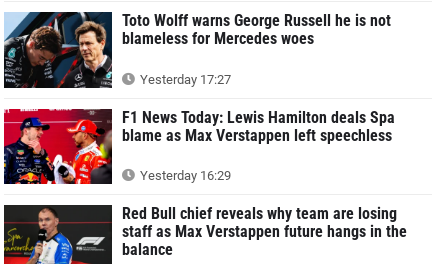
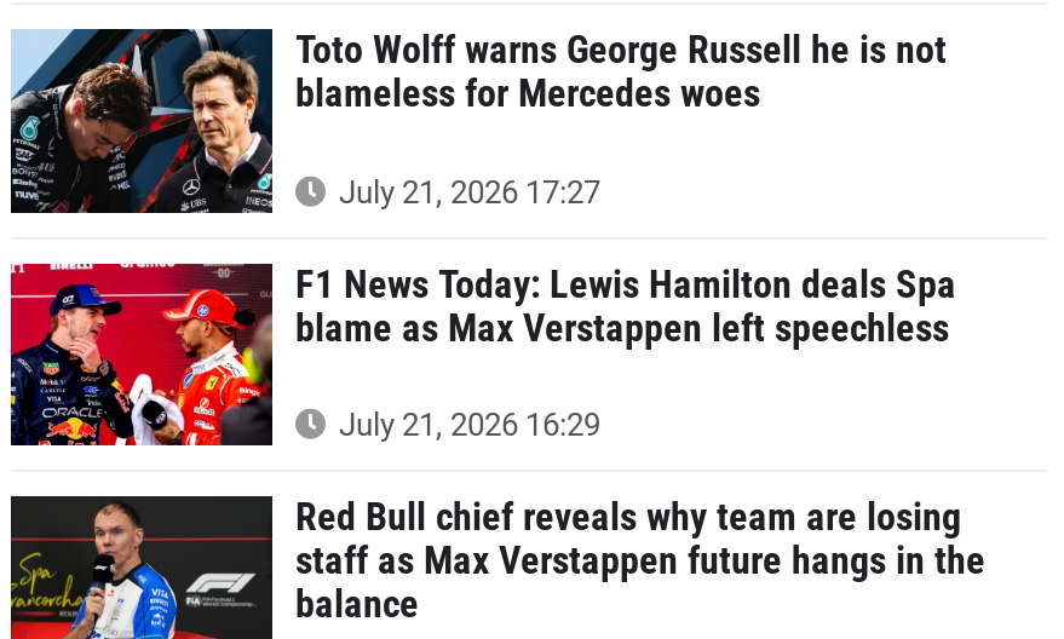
[136,72,230,87] Yesterday 17:27 -> [332,174,600,210] July 21, 2026 17:27
[136,168,230,183] Yesterday 16:29 -> [332,408,600,444] July 21, 2026 16:29

